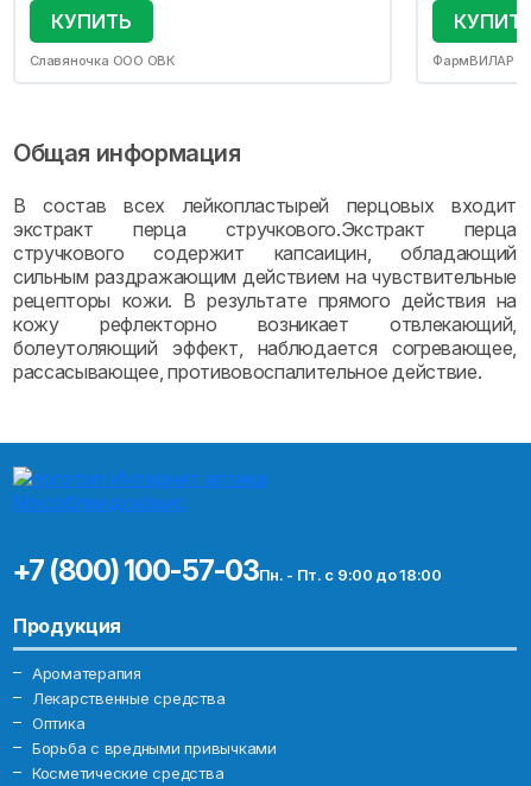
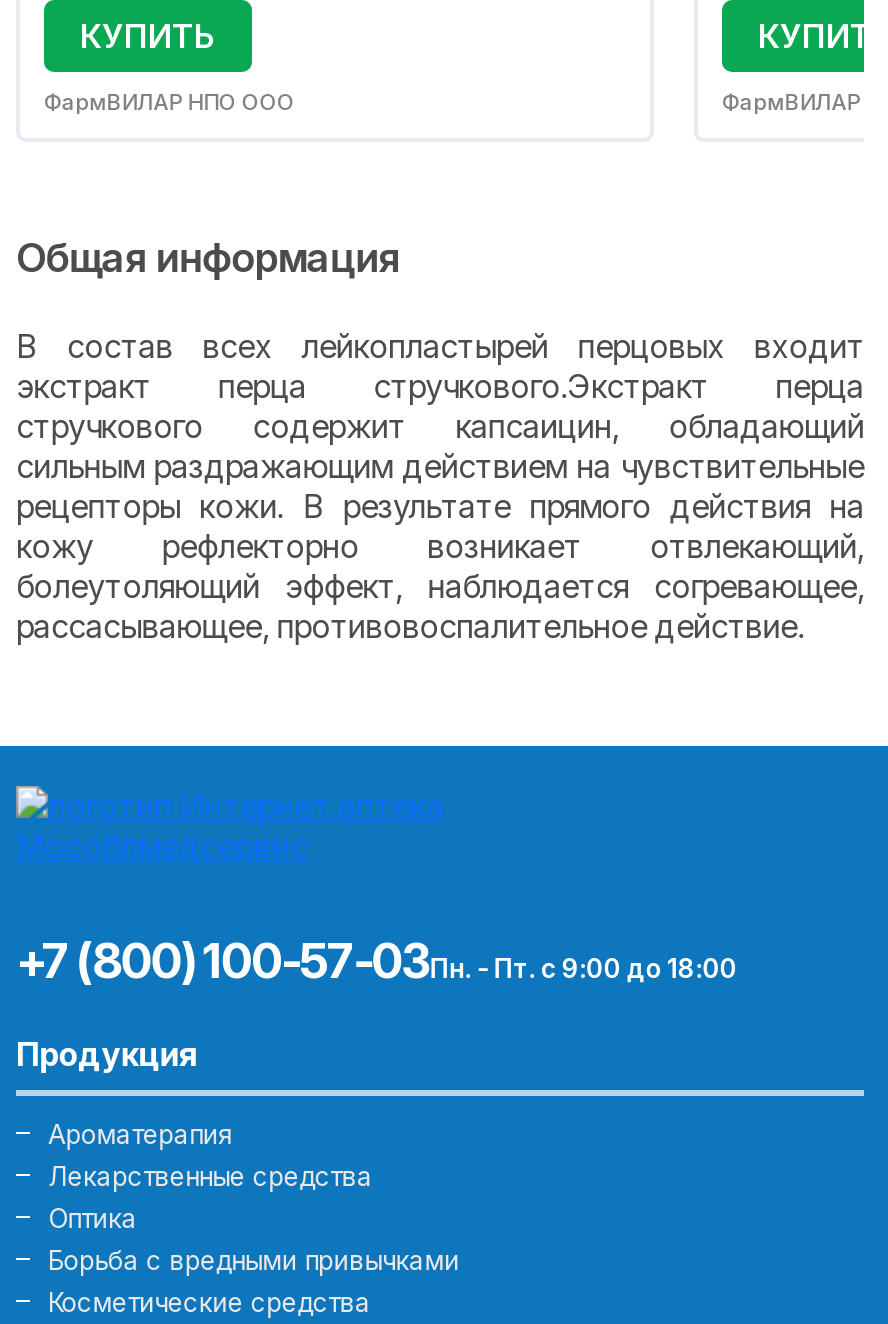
[30,52,175,69] Славяночка ООО ОВК -> [44,88,295,116] ФармВИЛАР НПО ООО

